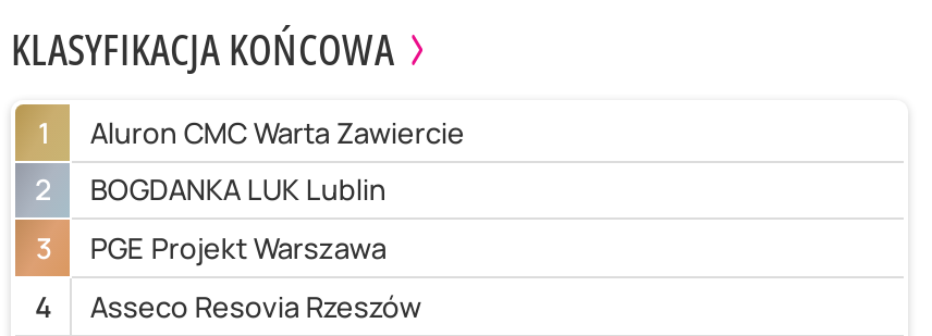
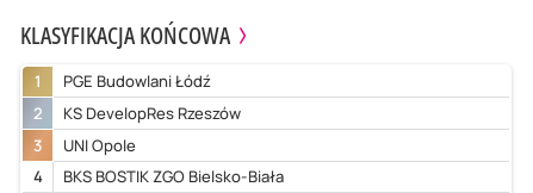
[90,113,464,152] Aluron CMC Warta Zawiercie -> [64,71,211,92] PGE Budowlani Łódź
[90,171,386,210] BOGDANKA LUK Lublin -> [64,103,241,124] KS DevelopRes Rzeszów
[90,229,386,268] PGE Projekt Warszawa -> [64,134,136,156] UNI Opole
[90,287,421,326] Asseco Resovia Rzeszów -> [64,166,284,188] BKS BOSTIK ZGO Bielsko-Biała

